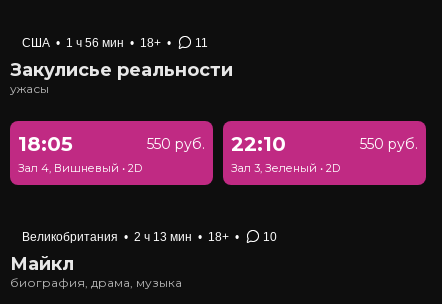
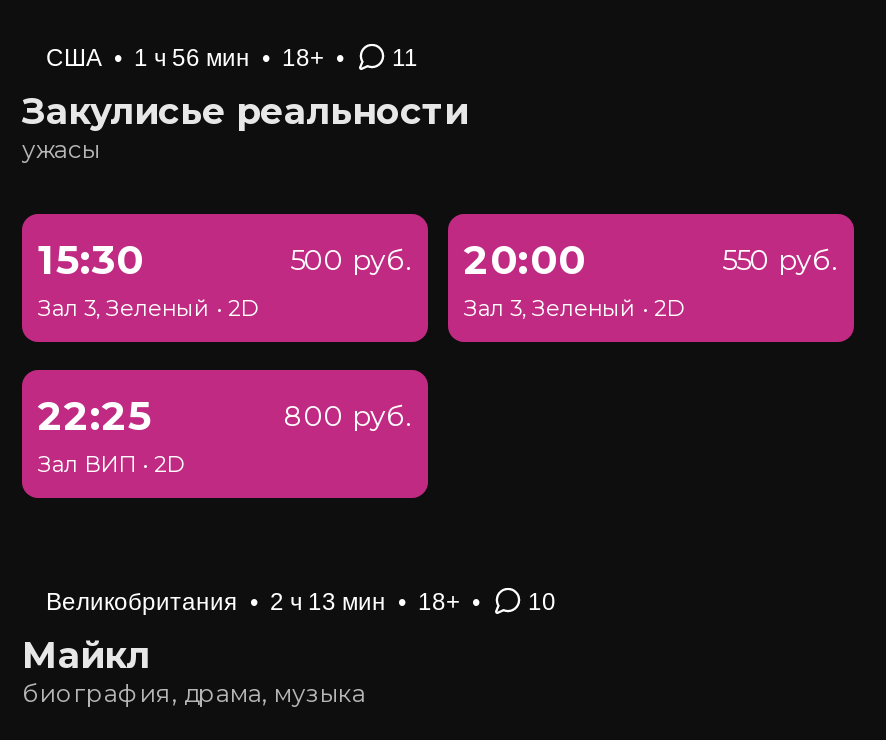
[18,132,73,156] 18:05 -> [38,236,144,284] 15:30
[147,135,205,153] 550 руб. -> [290,242,412,278] 500 руб.
[231,132,286,156] 22:10 -> [464,236,586,284] 20:00
[18,161,142,175] Зал 4, Вишневый • 2D -> [38,294,256,322] Зал 3, Зеленый • 2D
none -> [38,392,412,478] 22:25 | 800 руб. | Зал ВИП • 2D

